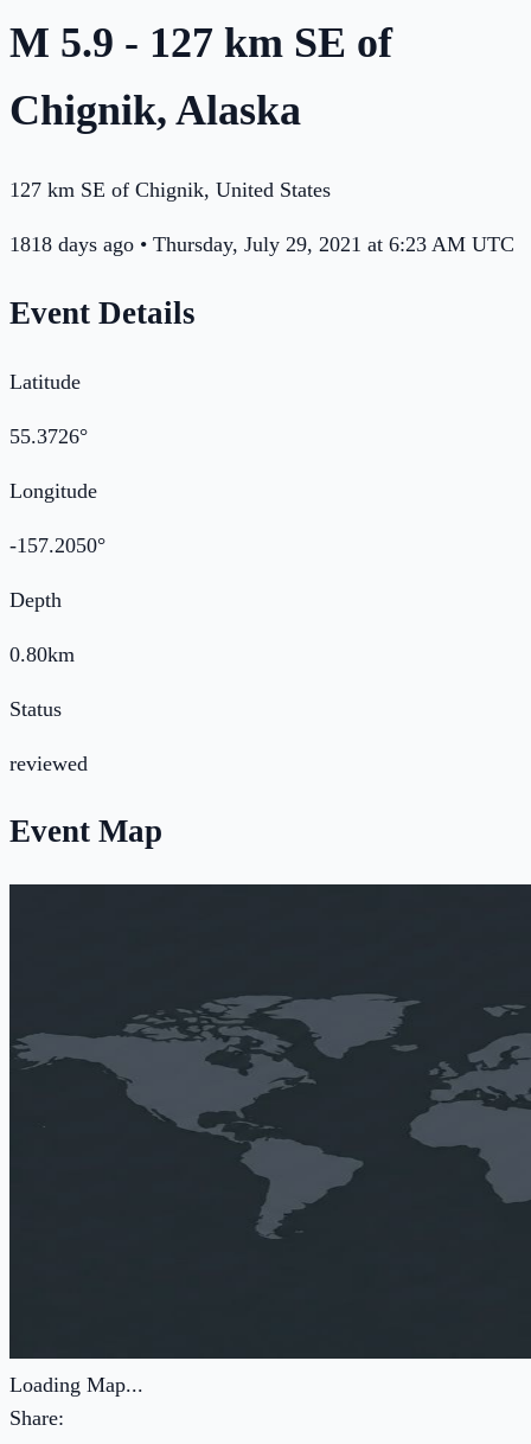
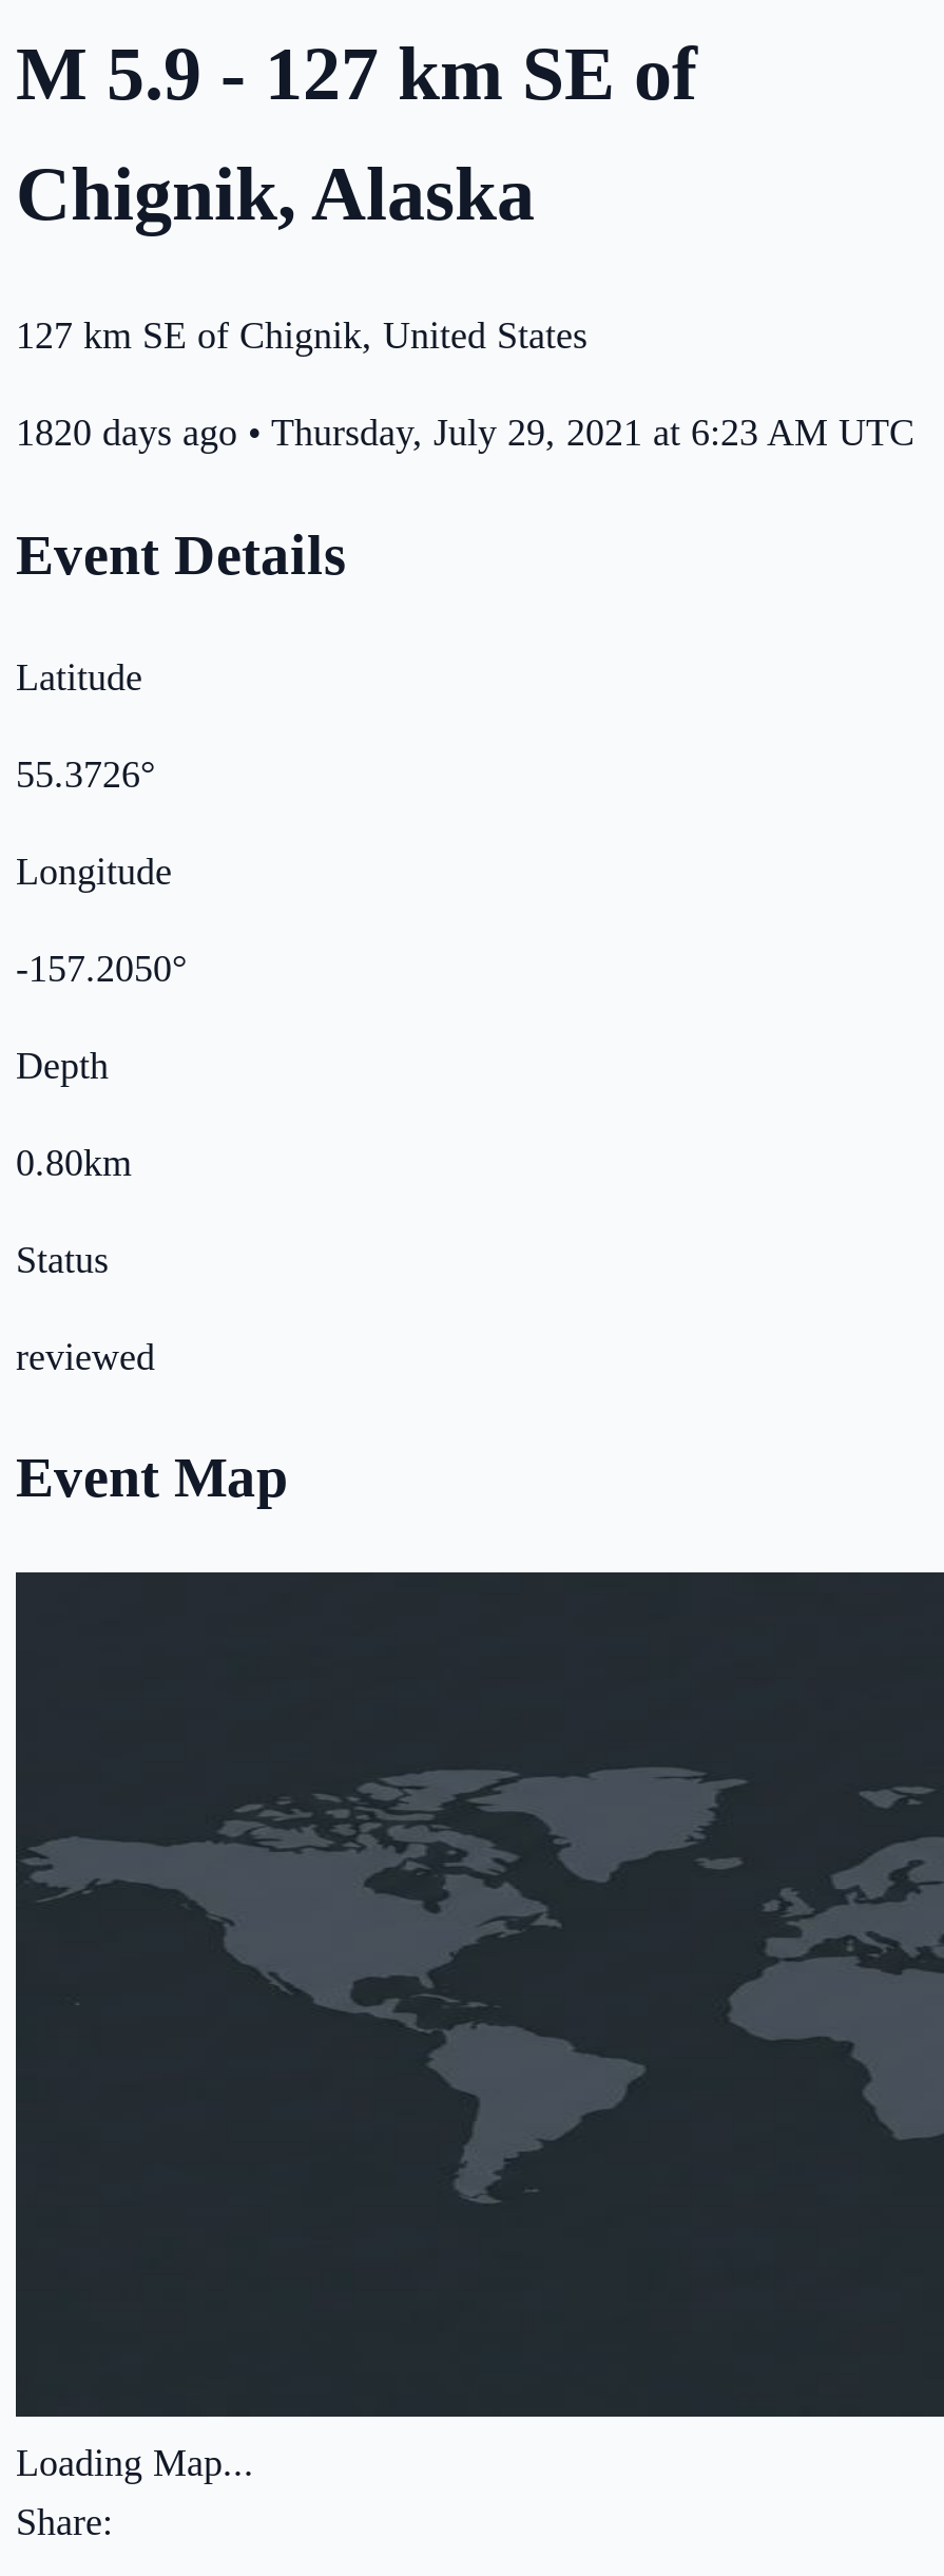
[9,233,514,256] 1818 days ago • Thursday, July 29, 2021 at 6:23 AM UTC -> [16,412,914,454] 1820 days ago • Thursday, July 29, 2021 at 6:23 AM UTC

